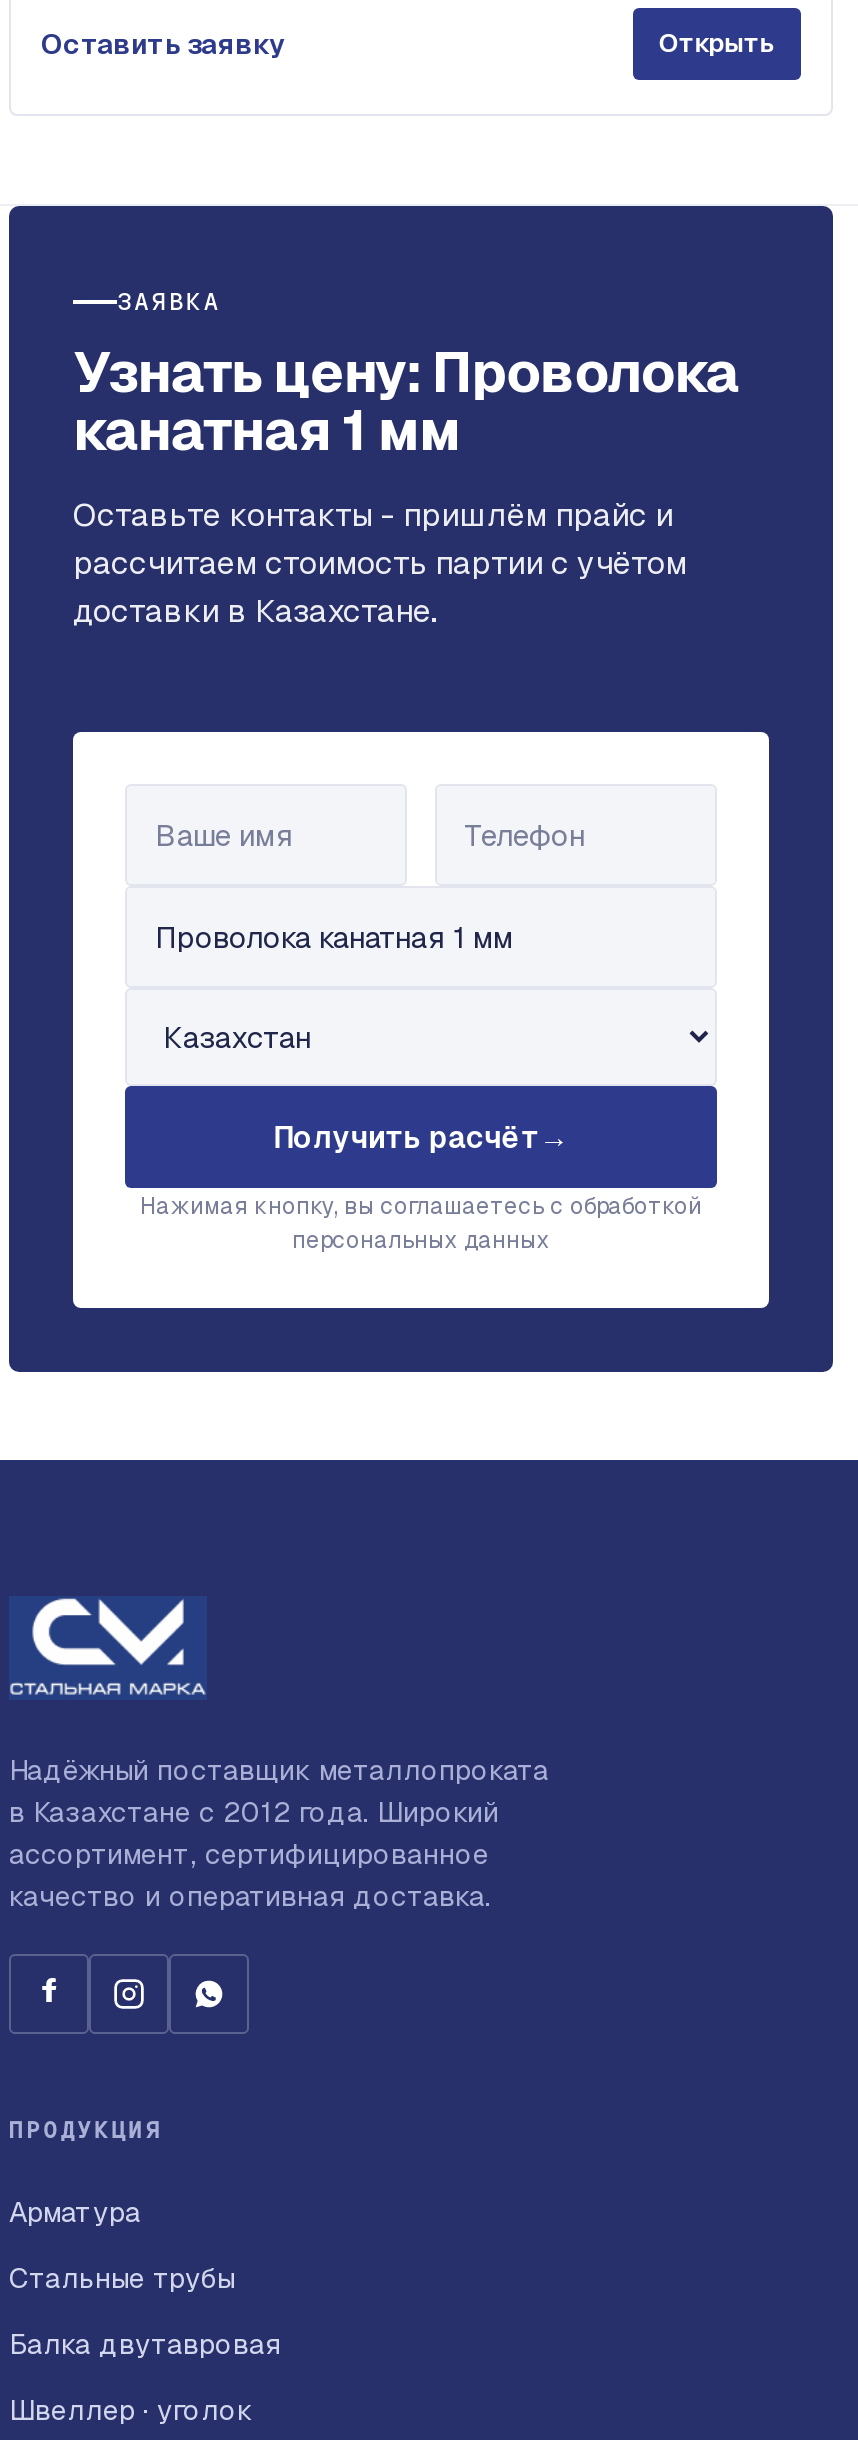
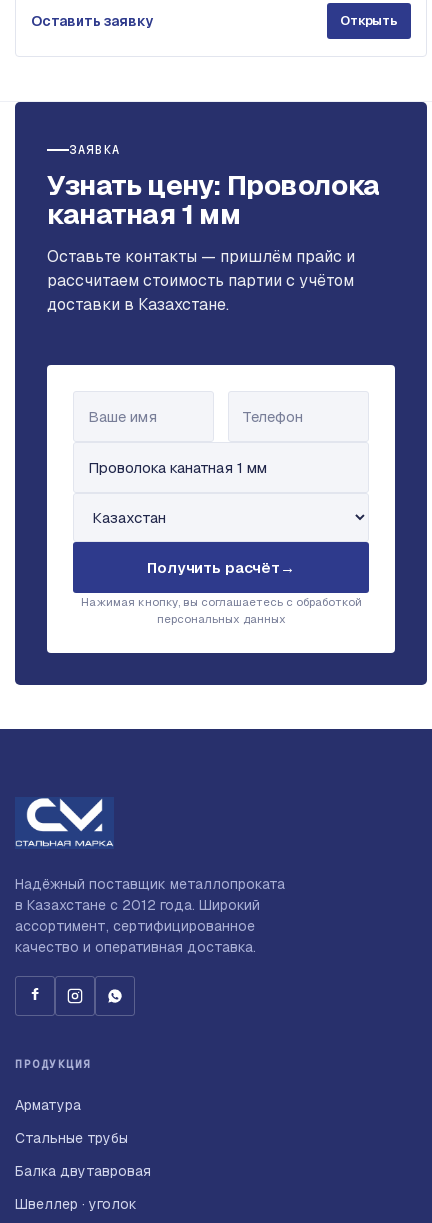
[73,494,673,536] Оставьте контакты - пришлём прайс и -> [47,246,355,267] Оставьте контакты — пришлём прайс и

